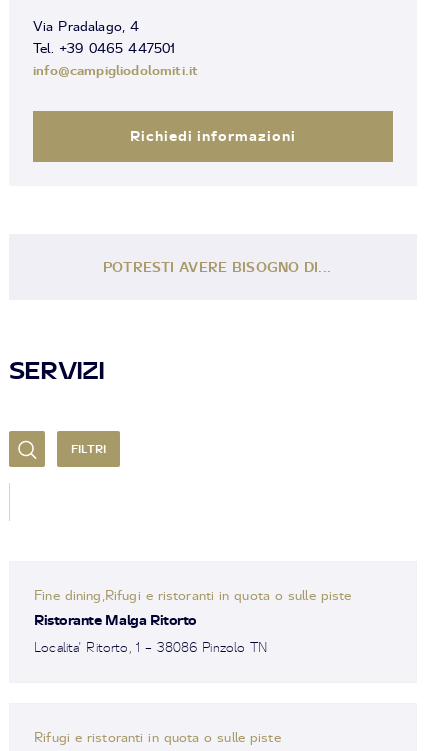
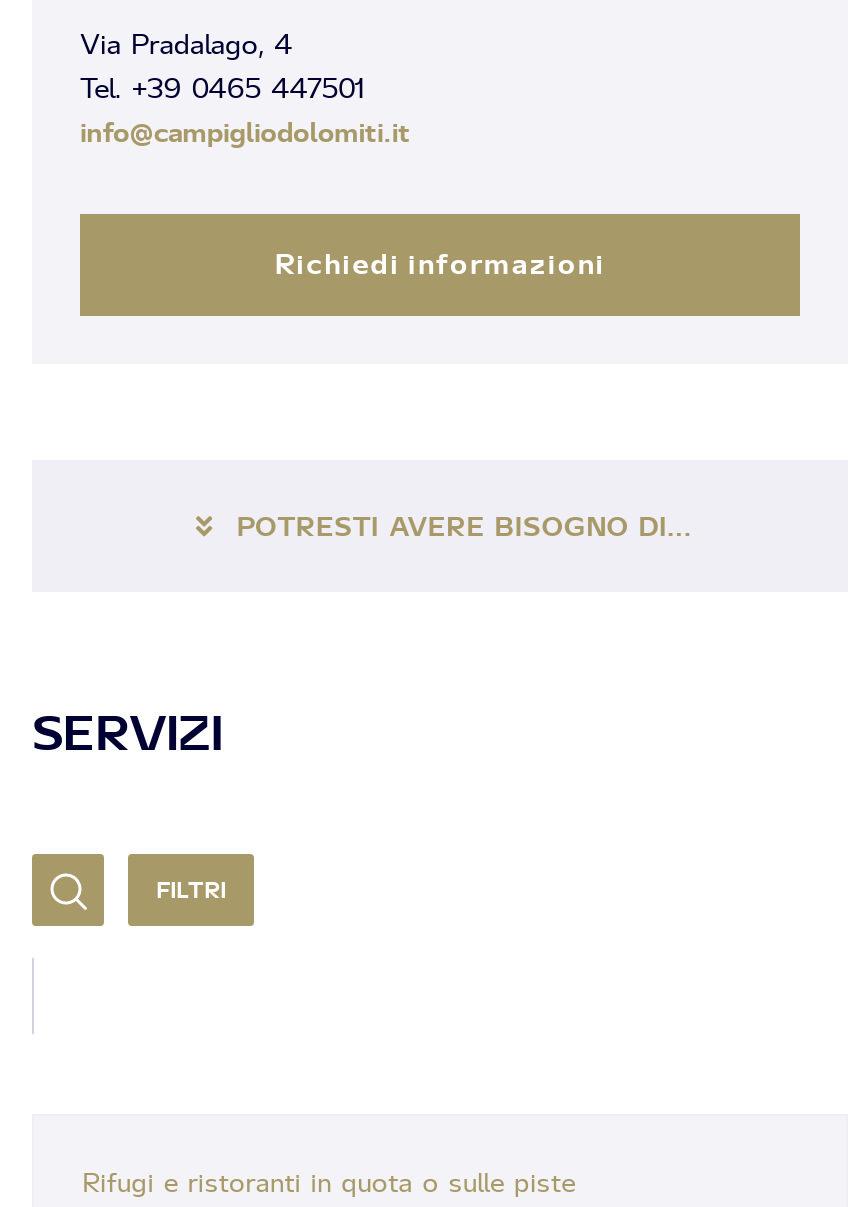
[34,587,351,655] Fine dining,Rifugi e ristoranti in quota o sulle piste | Ristorante Malga Ritorto | Localita' Ritorto, 1 – 38086 Pinzolo TN -> none

